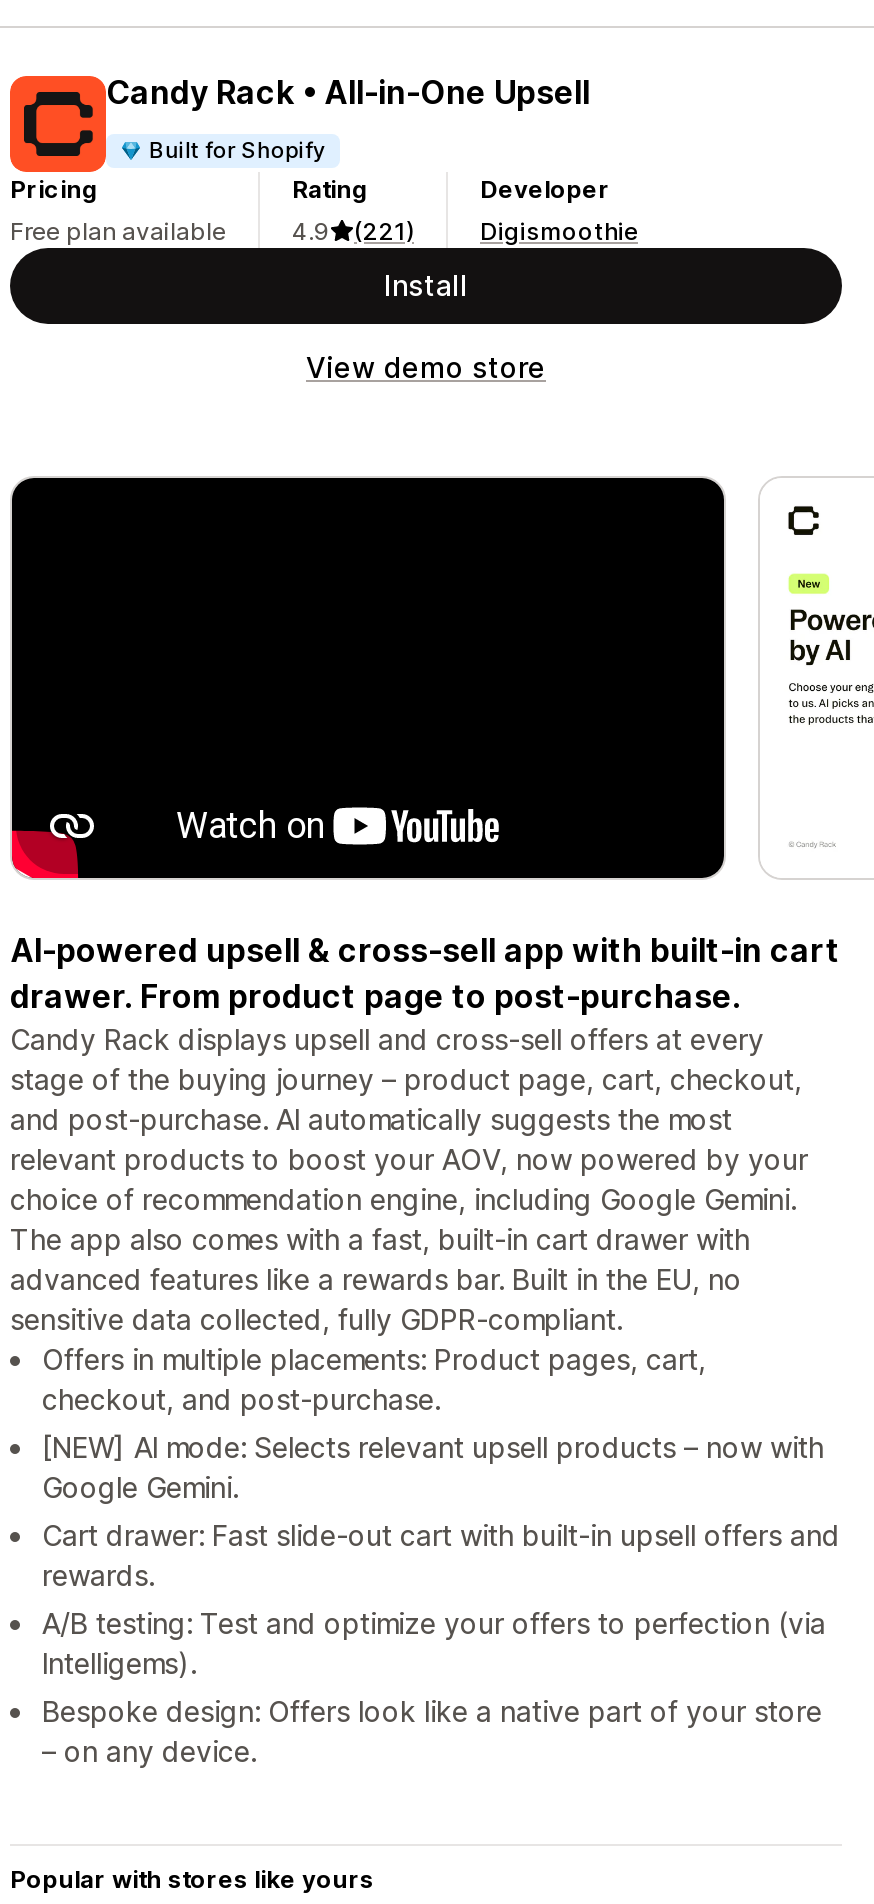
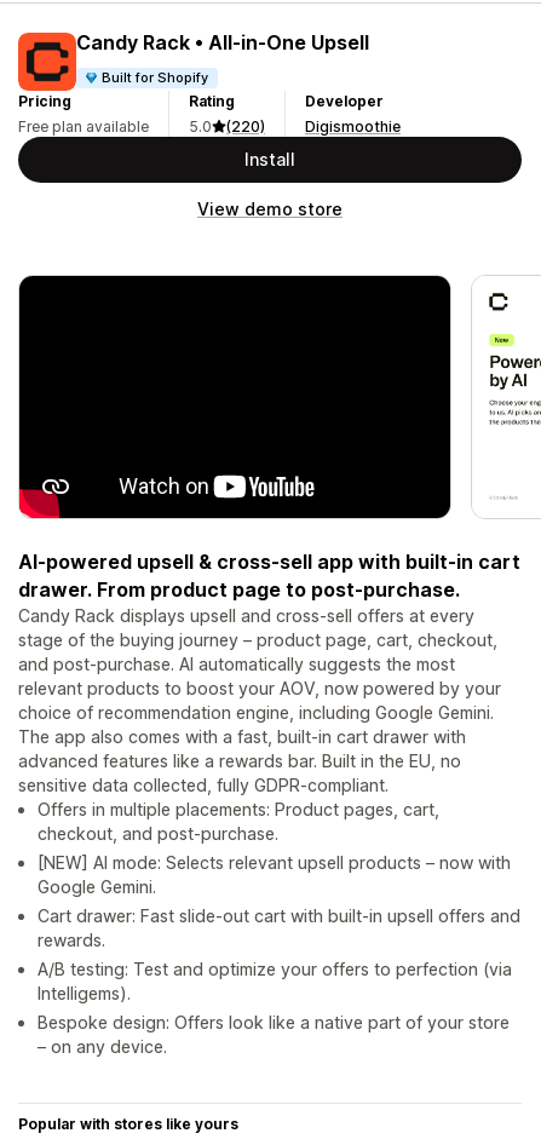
[292,216,330,246] 4.9 -> [189,117,212,136] 5.0
[354,216,414,246] (221) -> [226,117,265,136] (220)

